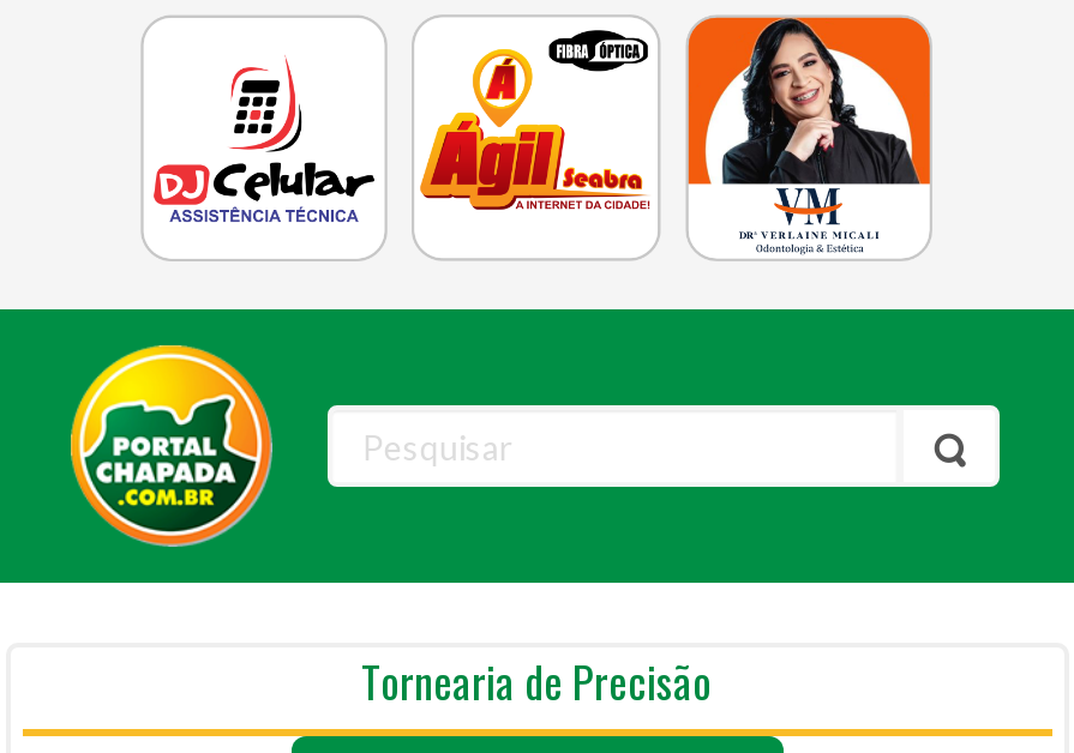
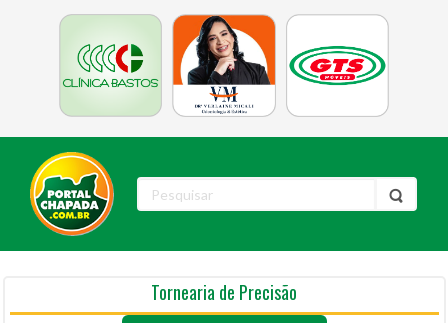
[145,19,383,257] [image] -> [61,17,160,115] [image]
[414,17,659,252] [image] -> [172,14,276,114] [image]
[685,14,932,254] [image] -> [287,15,388,113] [image]

